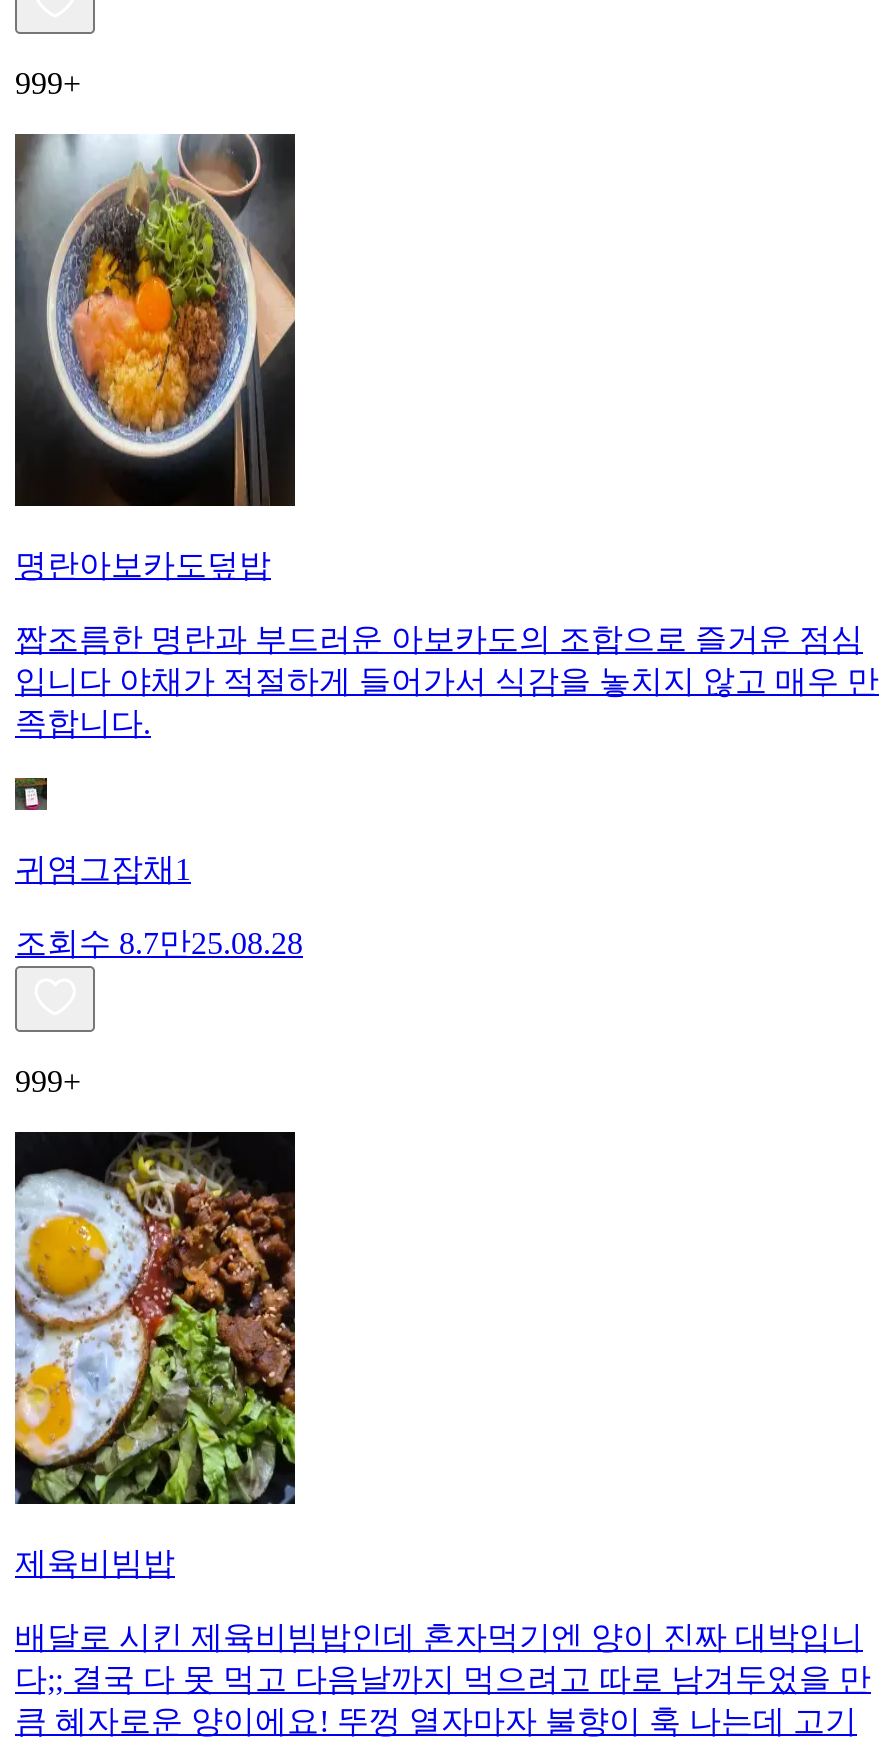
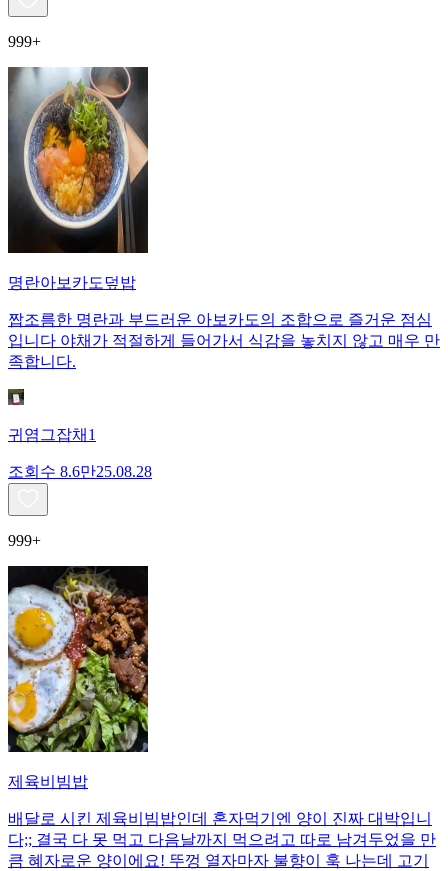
[15,925,303,959] 조회수 8.7만 25.08.28 -> [8,463,152,480] 조회수 8.6만 25.08.28

